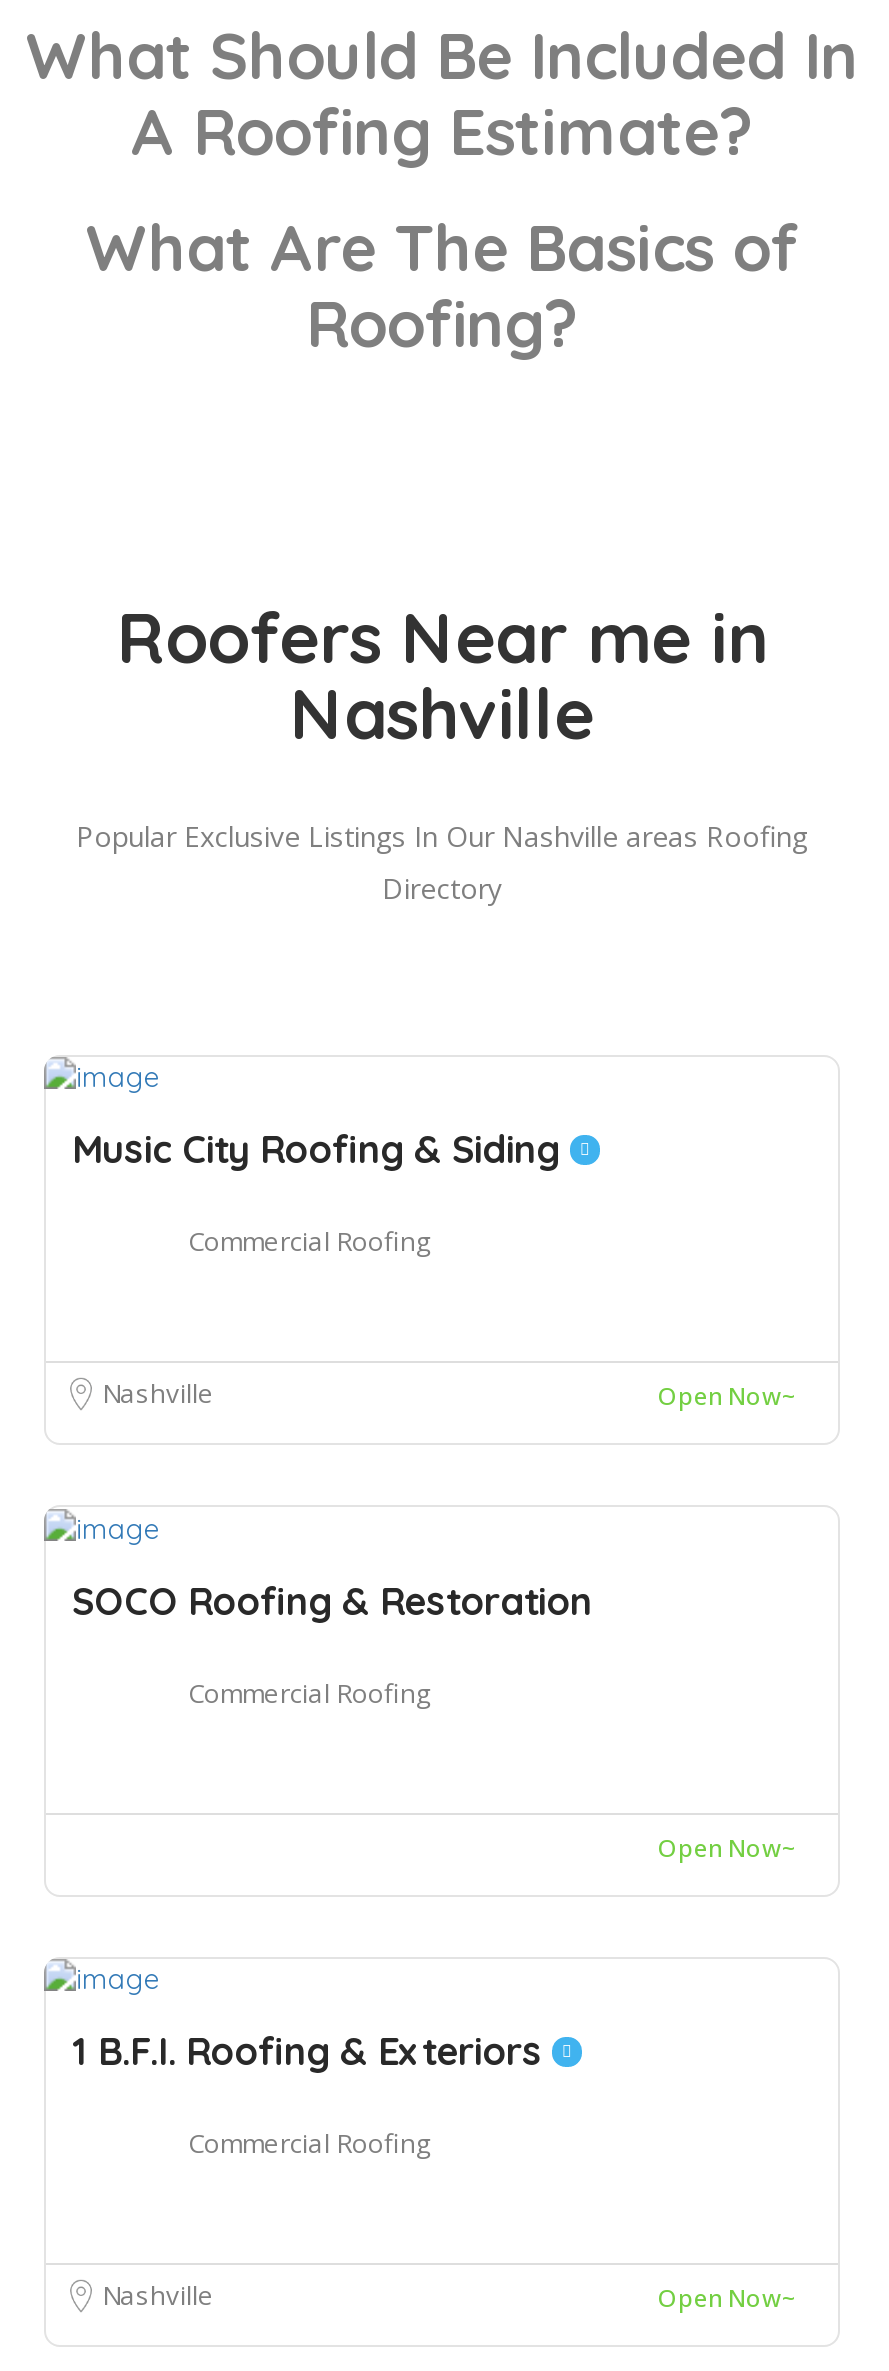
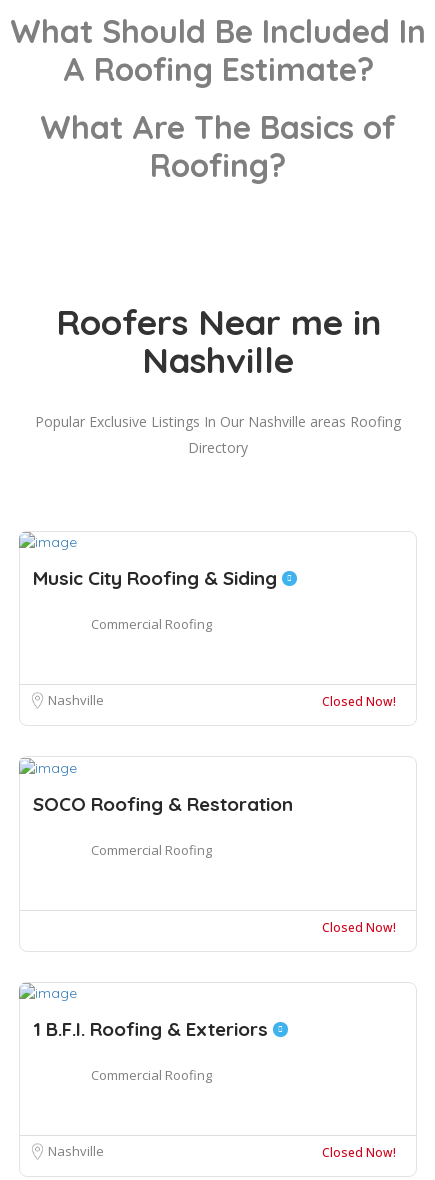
[658,1379,798,1413] Open Now~ -> [322,693,396,710] Closed Now!
[658,1830,798,1864] Open Now~ -> [322,919,396,936] Closed Now!
[658,2281,798,2315] Open Now~ -> [322,1144,396,1161] Closed Now!

